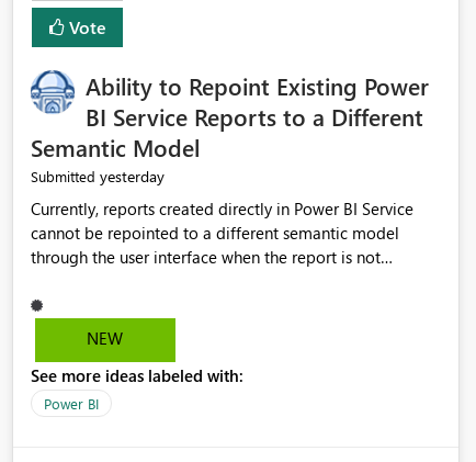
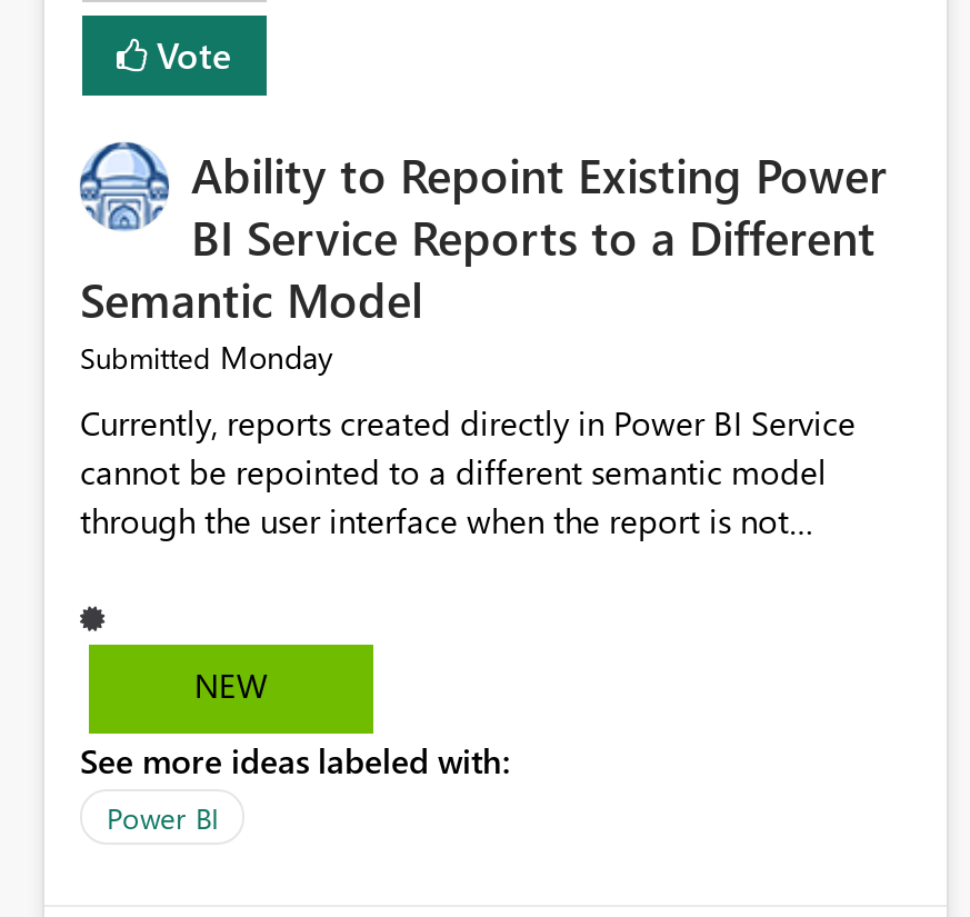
[31,166,165,187] Submitted yesterday -> [80,337,333,379] Submitted Monday

